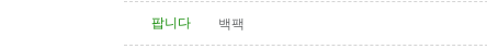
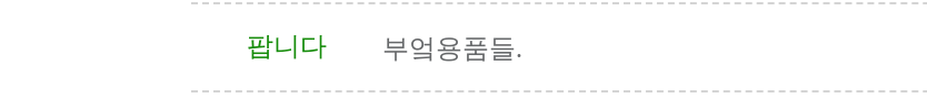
[218,16,245,32] 백팩 -> [382,33,522,64] 부엌용품들.

